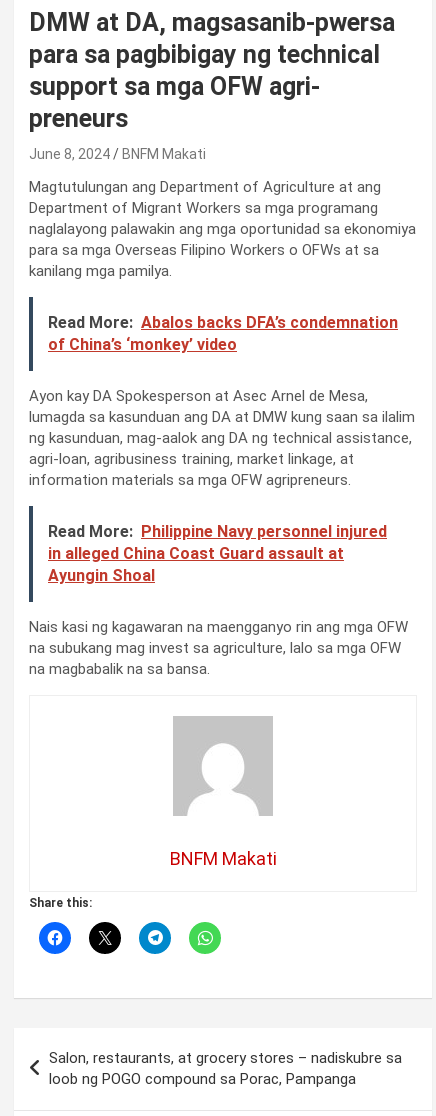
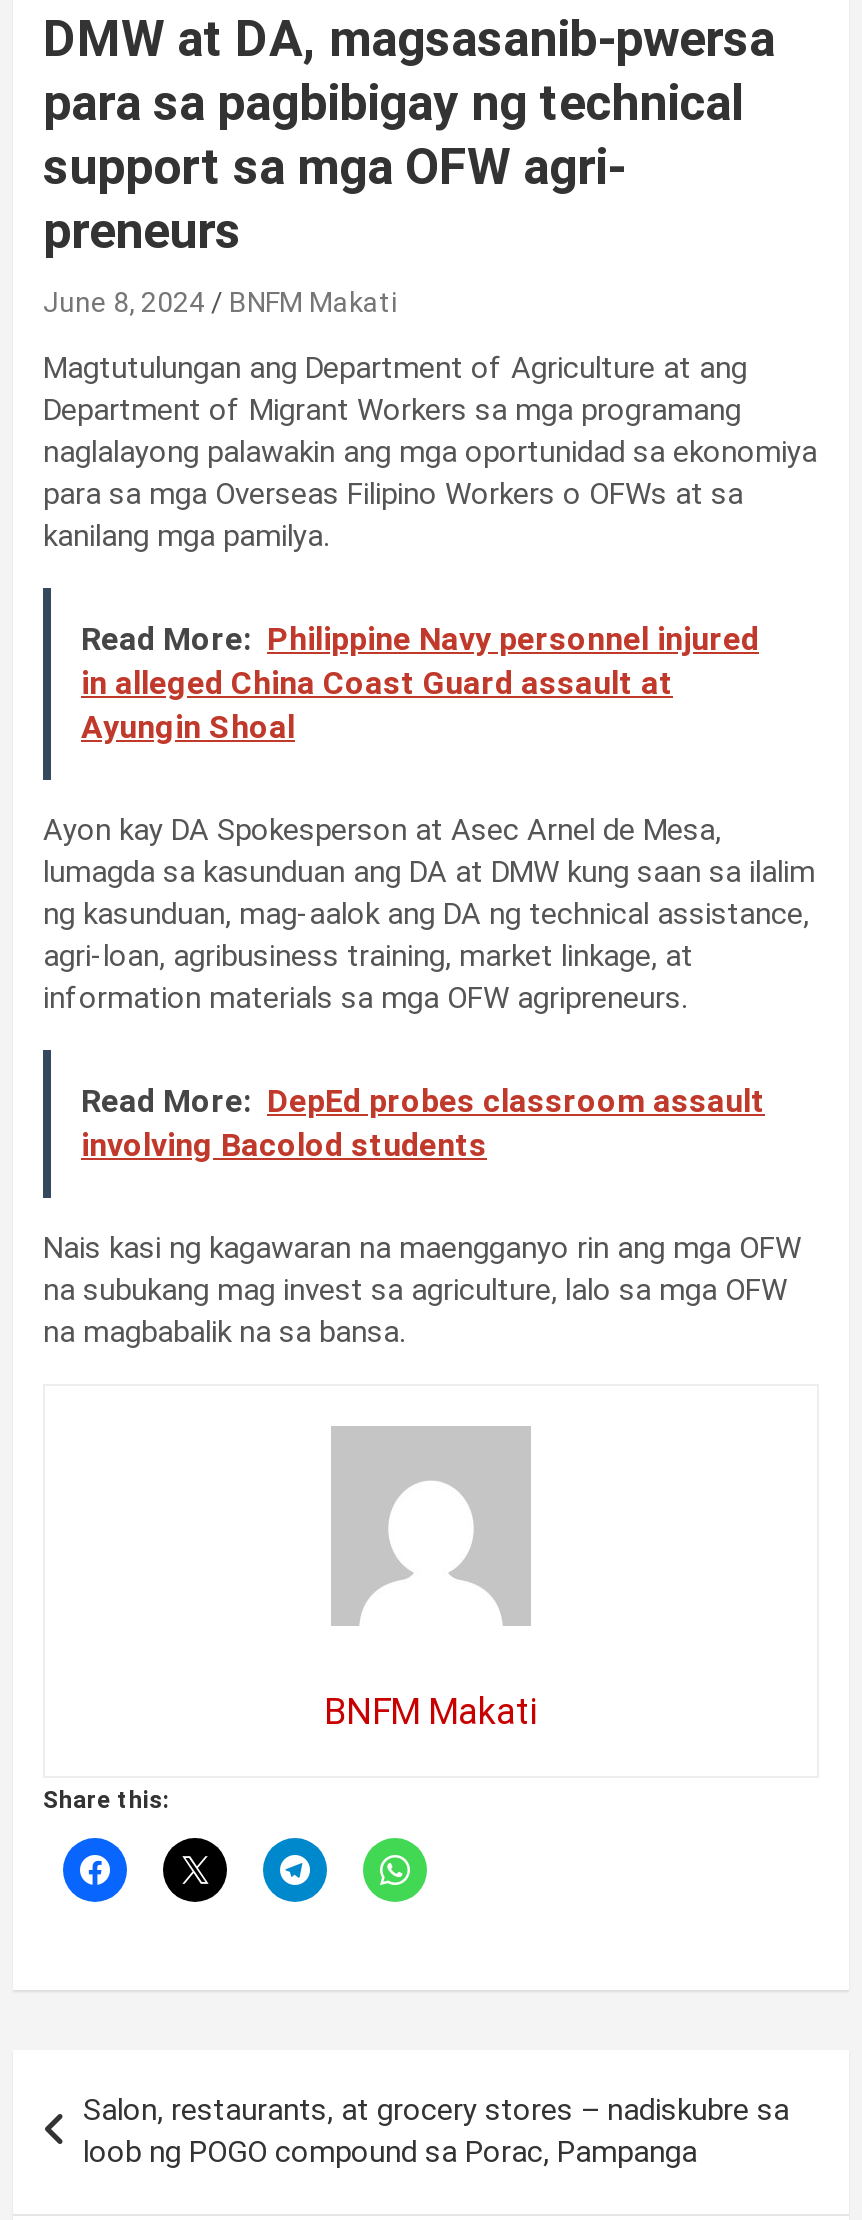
[48,313,398,354] Read More: Abalos backs DFA’s condemnation | of China’s ‘monkey’ video -> none
moved [29,387,415,489] -> [43,812,815,1016]: Ayon kay DA Spokesperson at Asec Arnel de Mesa, | lumagda sa kasunduan ang DA at DMW kung saan sa ilalim | ng kasunduan, mag-aalok ang DA ng technical assistance, | agri-loan, agribusiness training, market linkage, at | information materials sa mga OFW agripreneurs.
none -> [81,1082,765,1164] Read More: DepEd probes classroom assault | involving Bacolod students
moved [48,522,387,585] -> [81,620,759,746]: Read More: Philippine Navy personnel injured | in alleged China Coast Guard assault at | Ayungin Shoal

